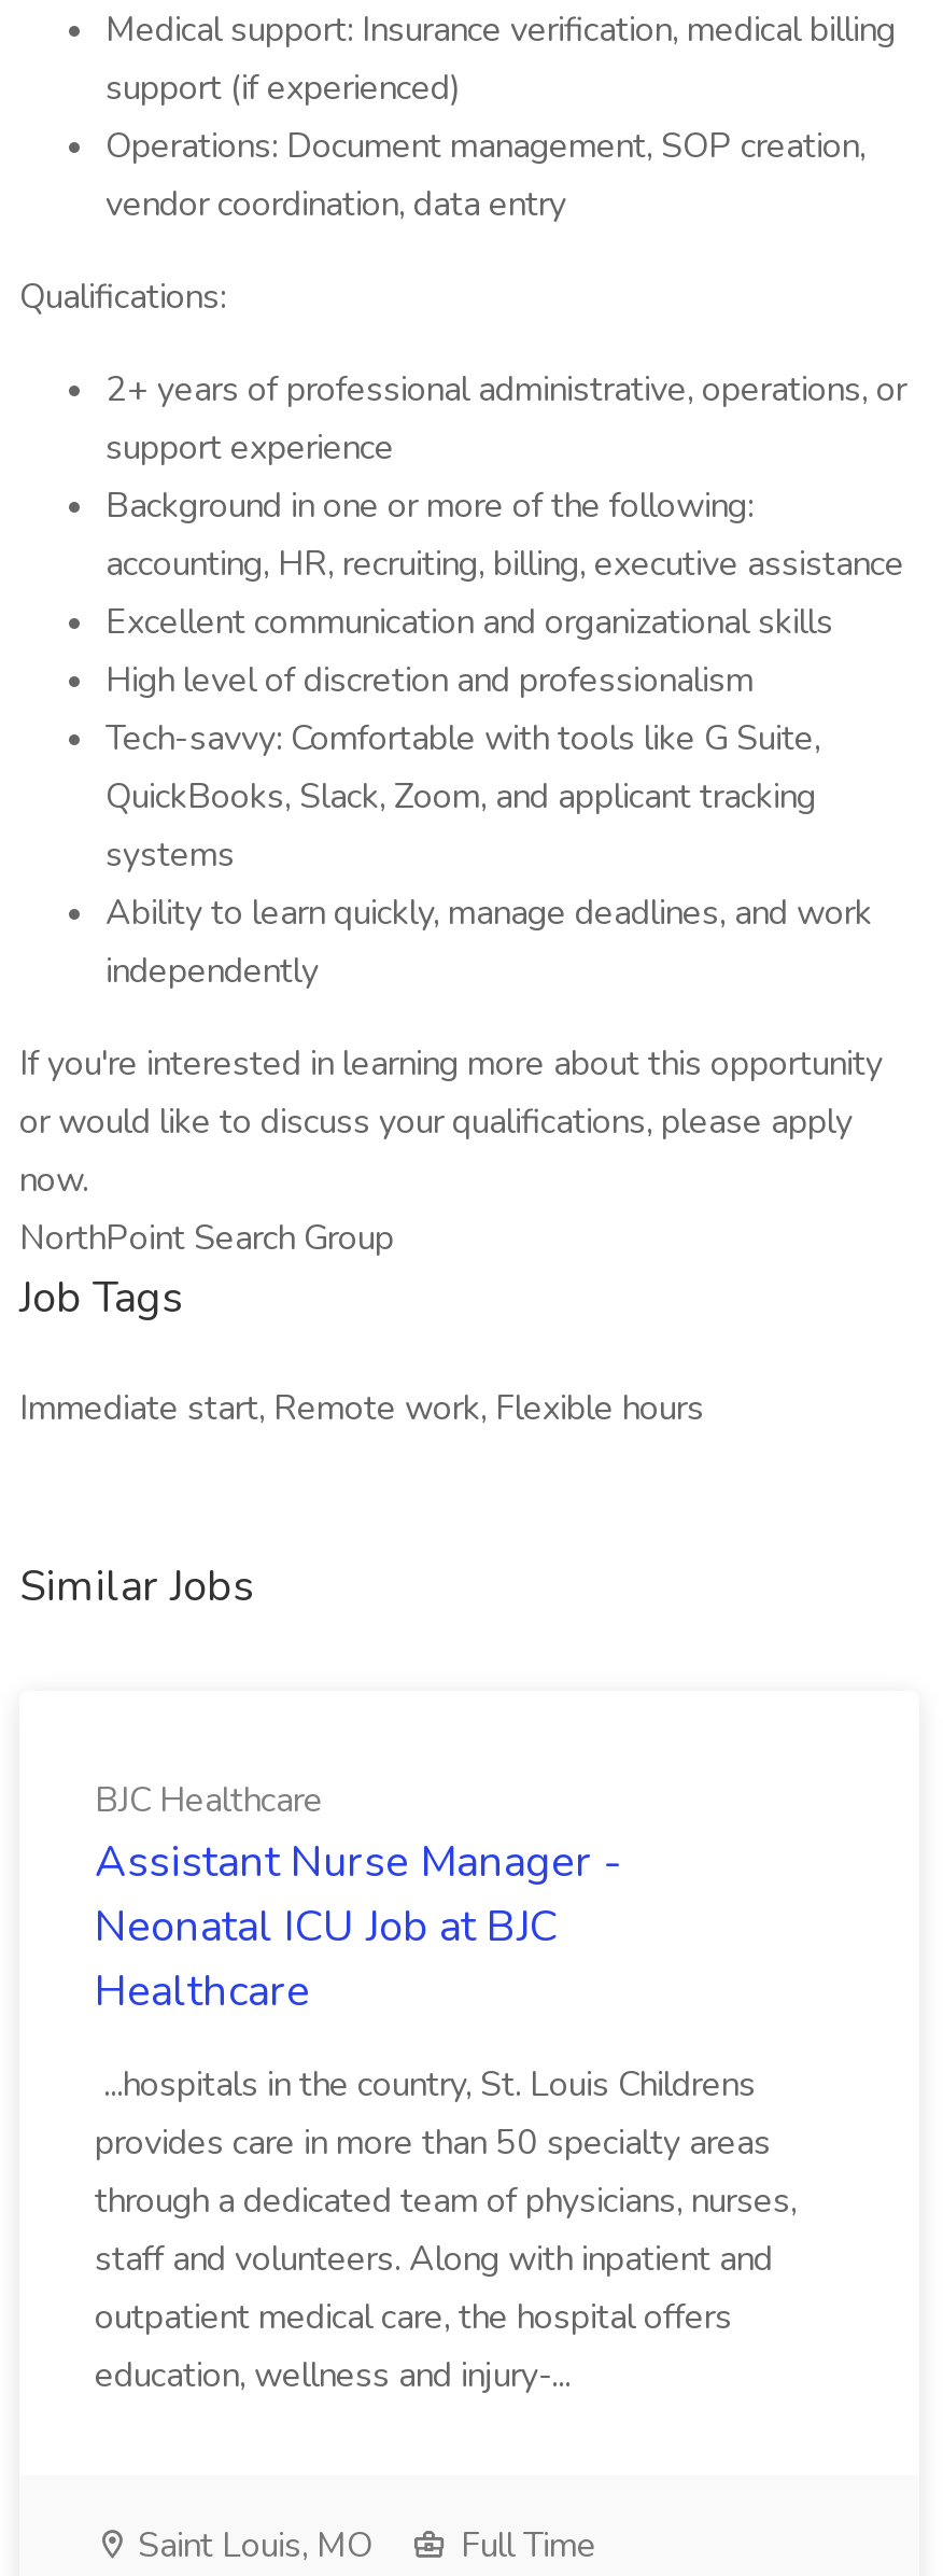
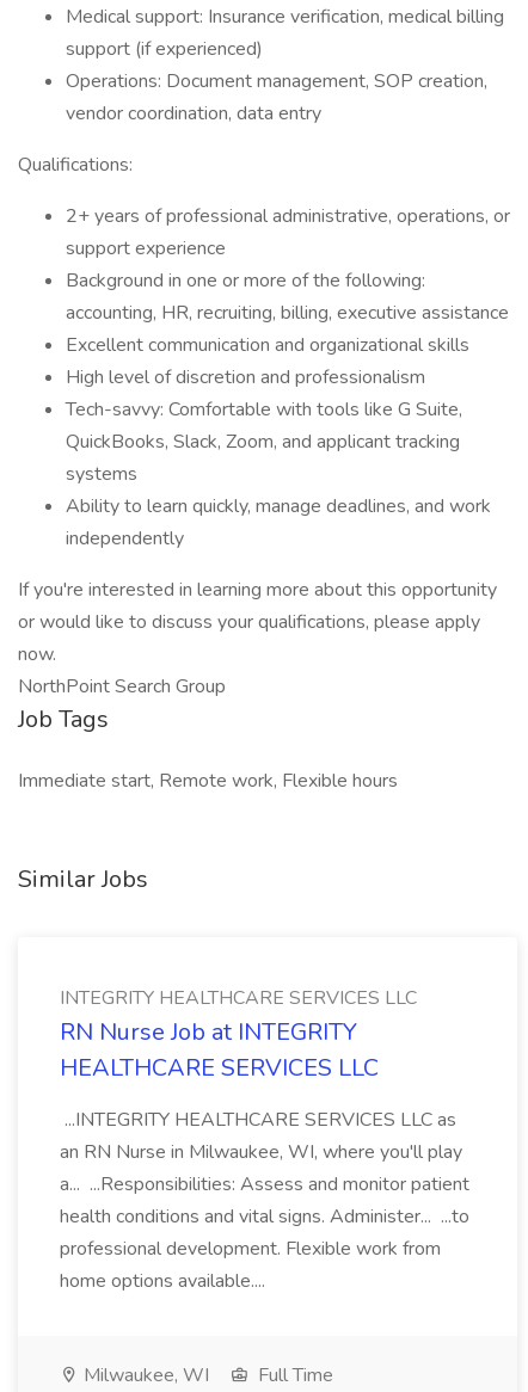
[95,1777,620,2020] BJC Healthcare | Assistant Nurse Manager - | Neonatal ICU Job at BJC | Healthcare -> [60,985,417,1084] INTEGRITY HEALTHCARE SERVICES LLC | RN Nurse Job at INTEGRITY | HEALTHCARE SERVICES LLC
[95,2061,797,2399] ...hospitals in the country, St. Louis Childrens | provides care in more than 50 specialty areas | through a dedicated team of physicians, nurses, | staff and volunteers. Along with inpatient and | outpatient medical care, the hospital offers | education, wellness and injury-... -> [60,1107,469,1294] ...INTEGRITY HEALTHCARE SERVICES LLC as | an RN Nurse in Milwaukee, WI, where you'll play | a... ...Responsibilities: Assess and monitor patient | health conditions and vital signs. Administer... ...to | professional development. Flexible work from | home options available....
[129,2522,372,2570] Saint Louis, MO -> [79,1362,209,1388] Milwaukee, WI

